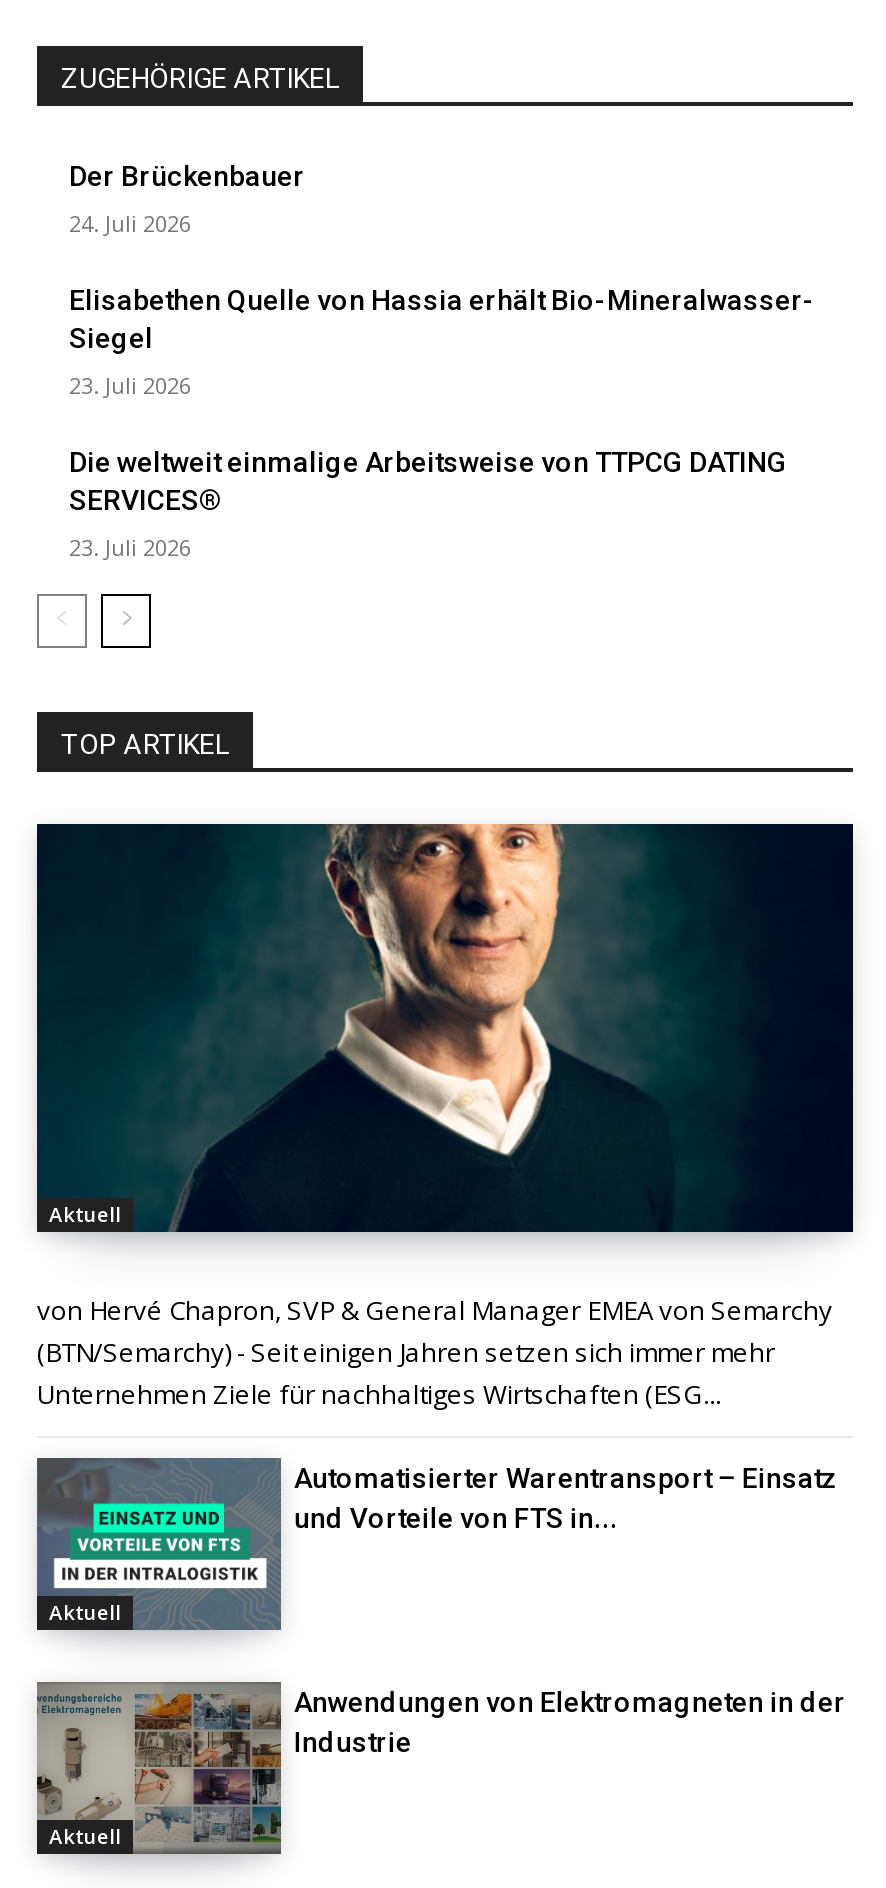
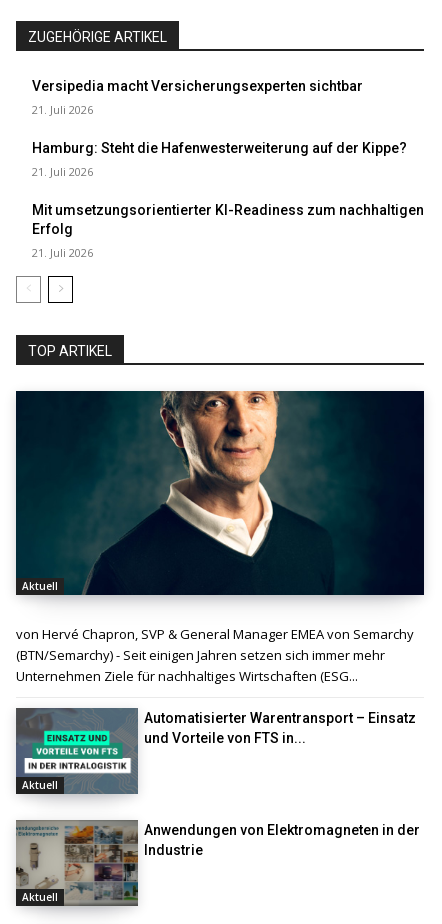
[69,160,305,192] Der Brückenbauer -> [32,78,363,94] Versipedia macht Versicherungsexperten sichtbar
[69,208,191,238] 24. Juli 2026 -> [32,102,93,117] 21. Juli 2026
[69,284,815,354] Elisabethen Quelle von Hassia erhält Bio-Mineralwasser- | Siegel -> [32,140,407,156] Hamburg: Steht die Hafenwesterweiterung auf der Kippe?
[69,370,191,400] 23. Juli 2026 -> [32,164,93,179] 21. Juli 2026
[69,446,787,516] Die weltweit einmalige Arbeitsweise von TTPCG DATING | SERVICES® -> [32,202,424,237] Mit umsetzungsorientierter KI-Readiness zum nachhaltigen | Erfolg
[69,532,191,562] 23. Juli 2026 -> [32,245,93,260] 21. Juli 2026

